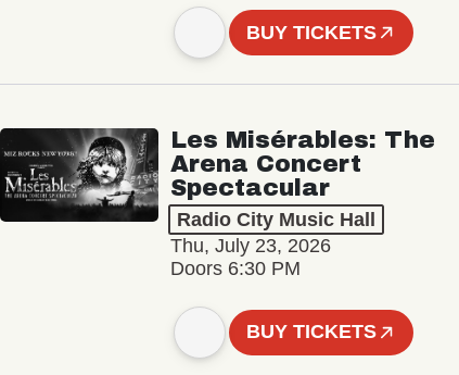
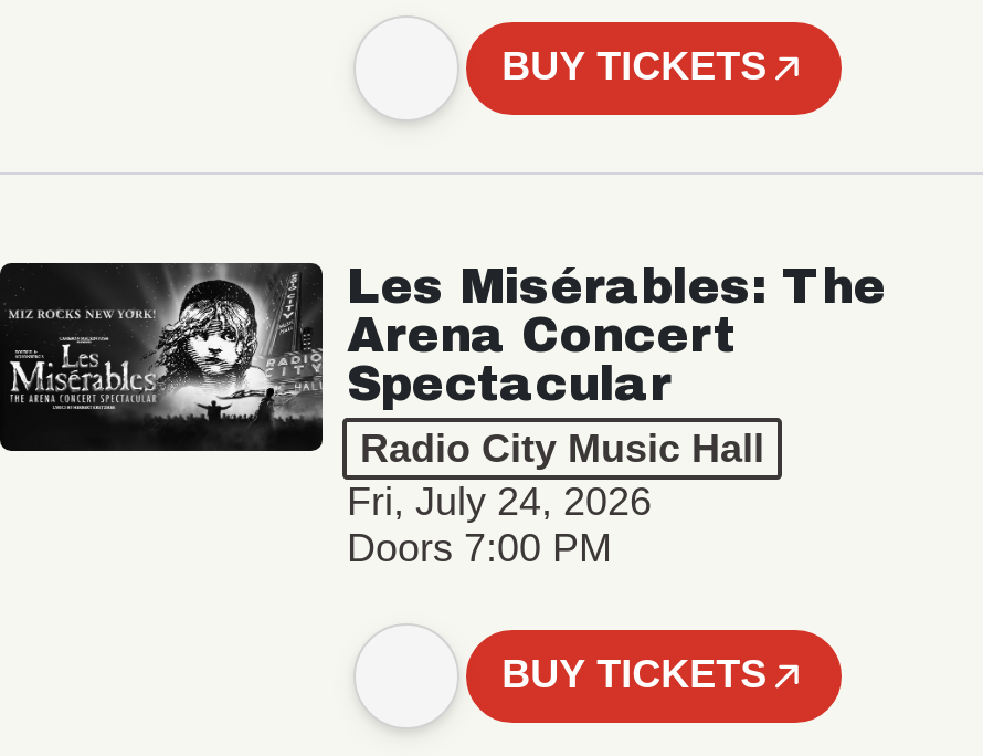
[170,235,331,257] Thu, July 23, 2026 -> [347,479,652,523] Fri, July 24, 2026
[170,258,301,280] Doors 6:30 PM -> [347,525,612,569] Doors 7:00 PM

